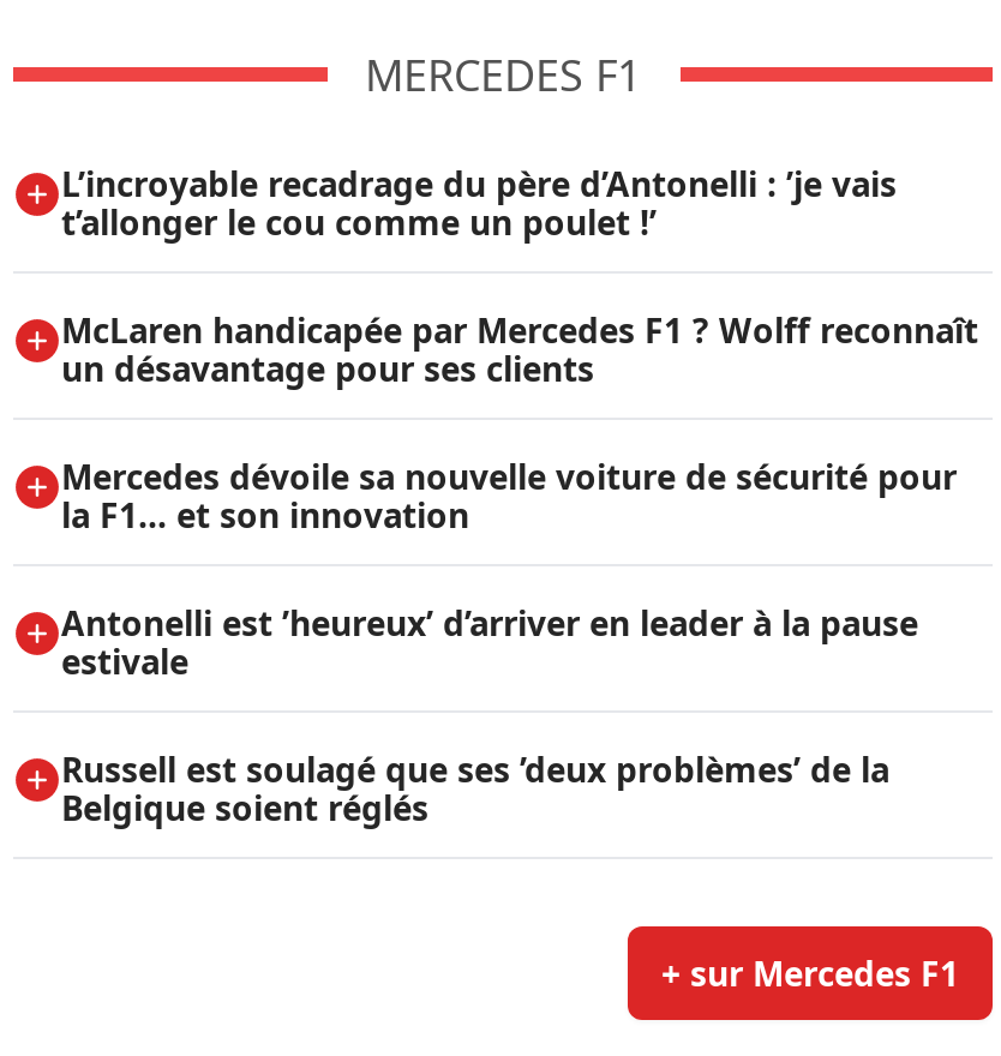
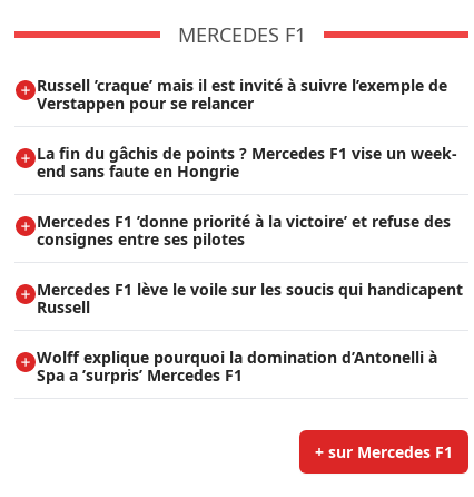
[61,160,897,244] L’incroyable recadrage du père d’Antonelli : ’je vais | t’allonger le cou comme un poulet !’ -> [37,74,447,113] Russell ’craque’ mais il est invité à suivre l’exemple de | Verstappen pour se relancer
[61,306,978,390] McLaren handicapée par Mercedes F1 ? Wolff reconnaît | un désavantage pour ses clients -> [37,142,457,181] La fin du gâchis de points ? Mercedes F1 vise un week- | end sans faute en Hongrie
[61,453,957,537] Mercedes dévoile sa nouvelle voiture de sécurité pour | la F1... et son innovation -> [37,210,451,249] Mercedes F1 ’donne priorité à la victoire’ et refuse des | consignes entre ses pilotes
[61,599,918,683] Antonelli est ’heureux’ d’arriver en leader à la pause | estivale -> [37,278,463,317] Mercedes F1 lève le voile sur les soucis qui handicapent | Russell
[61,746,889,830] Russell est soulagé que ses ’deux problèmes’ de la | Belgique soient réglés -> [37,346,437,385] Wolff explique pourquoi la domination d’Antonelli à | Spa a ’surpris’ Mercedes F1

